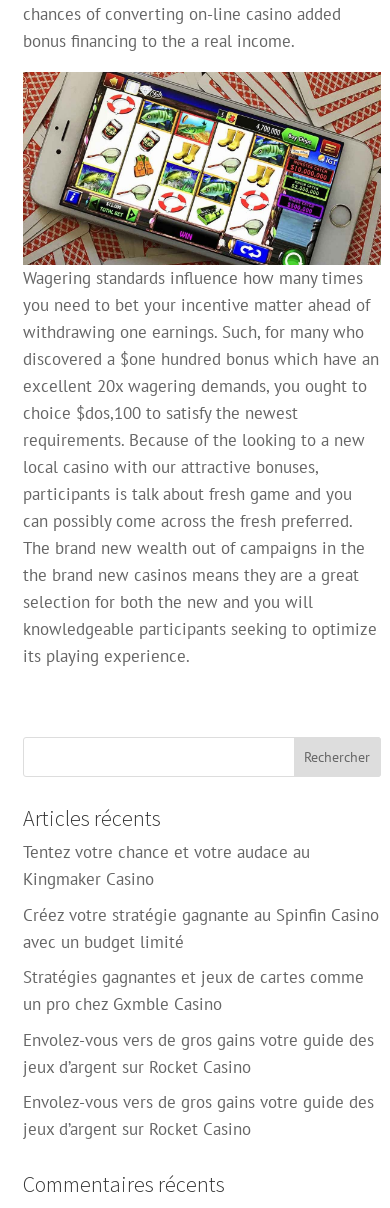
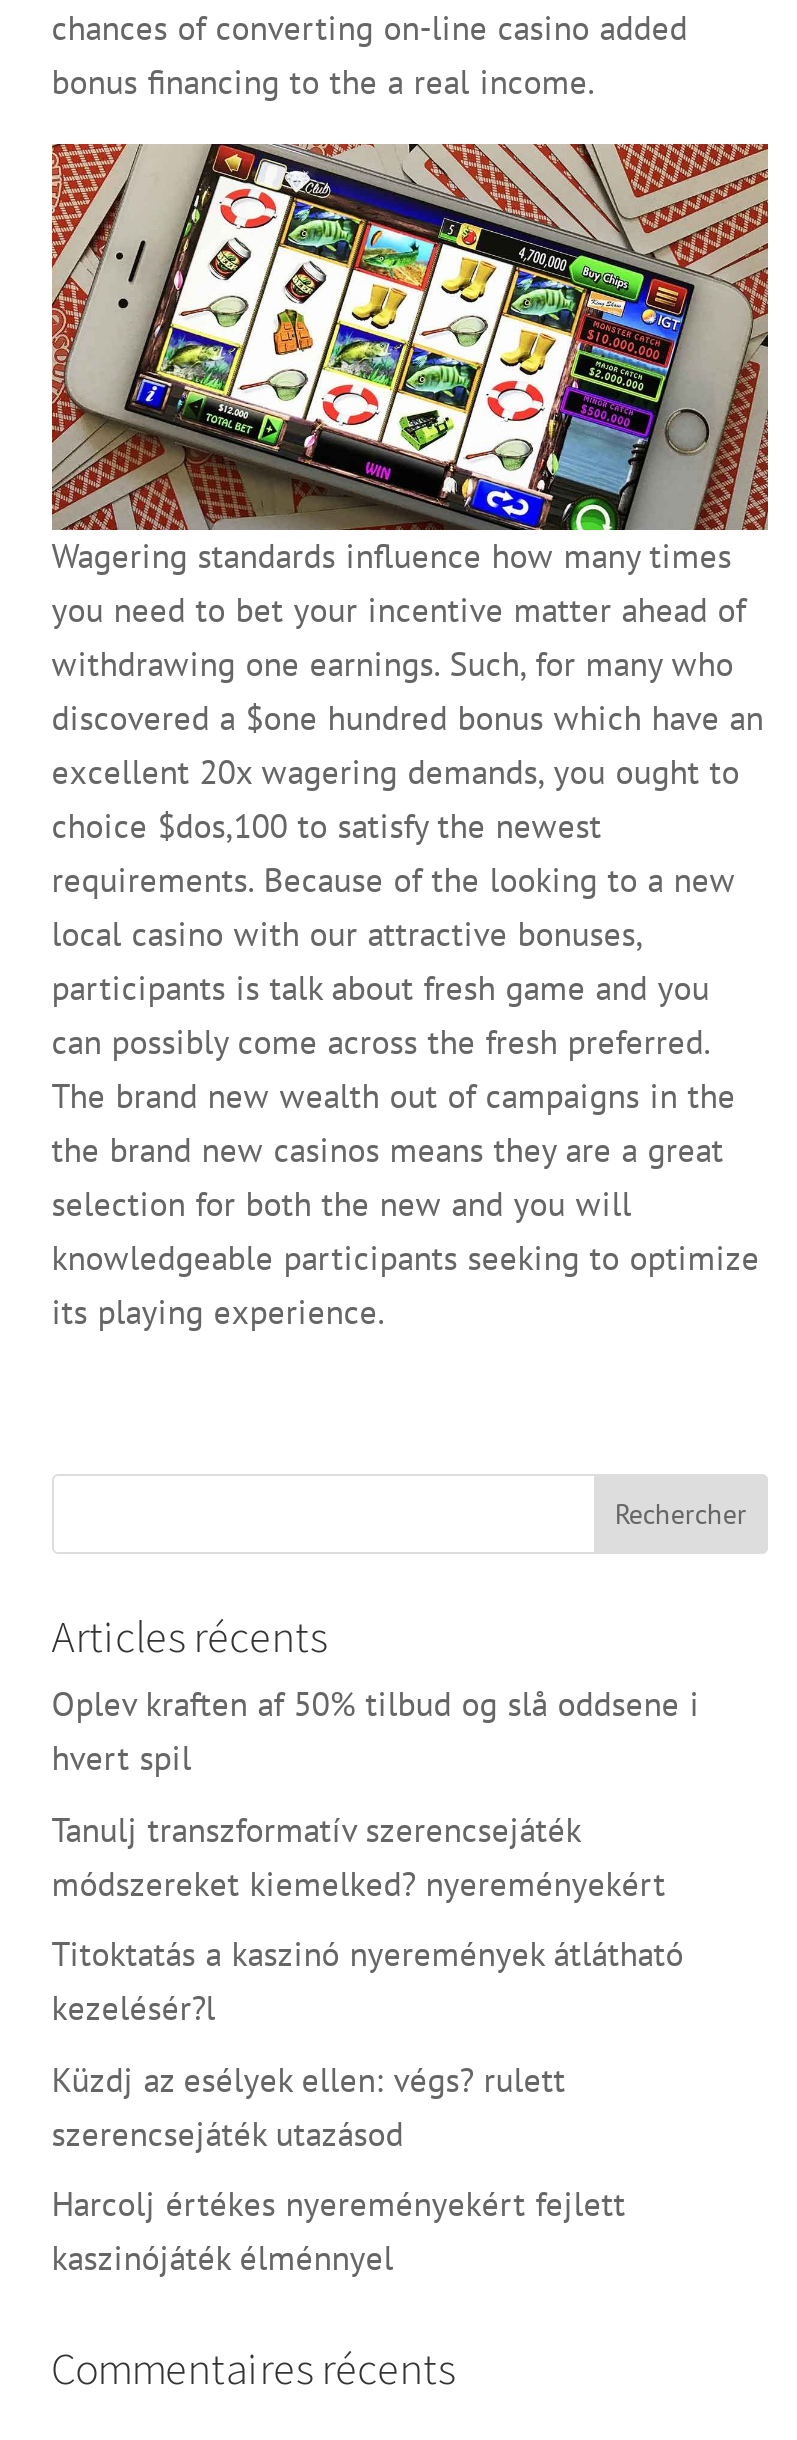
[23,841,310,890] Tentez votre chance et votre audace au | Kingmaker Casino -> [52,1683,700,1781] Oplev kraften af 50% tilbud og slå oddsene i | hvert spil
[23,904,379,953] Créez votre stratégie gagnante au Spinfin Casino | avec un budget limité -> [52,1808,666,1906] Tanulj transzformatív szerencsejáték | módszereket kiemelked? nyereményekért
[23,966,364,1015] Stratégies gagnantes et jeux de cartes comme | un pro chez Gxmble Casino -> [52,1933,684,2031] Titoktatás a kaszinó nyeremények átlátható | kezelésér?l
[23,1029,374,1078] Envolez-vous vers de gros gains votre guide des | jeux d’argent sur Rocket Casino -> [52,2058,566,2156] Küzdj az esélyek ellen: végs? rulett | szerencsejáték utazásod
[23,1091,374,1140] Envolez-vous vers de gros gains votre guide des | jeux d’argent sur Rocket Casino -> [52,2183,626,2281] Harcolj értékes nyereményekért fejlett | kaszinójáték élménnyel

